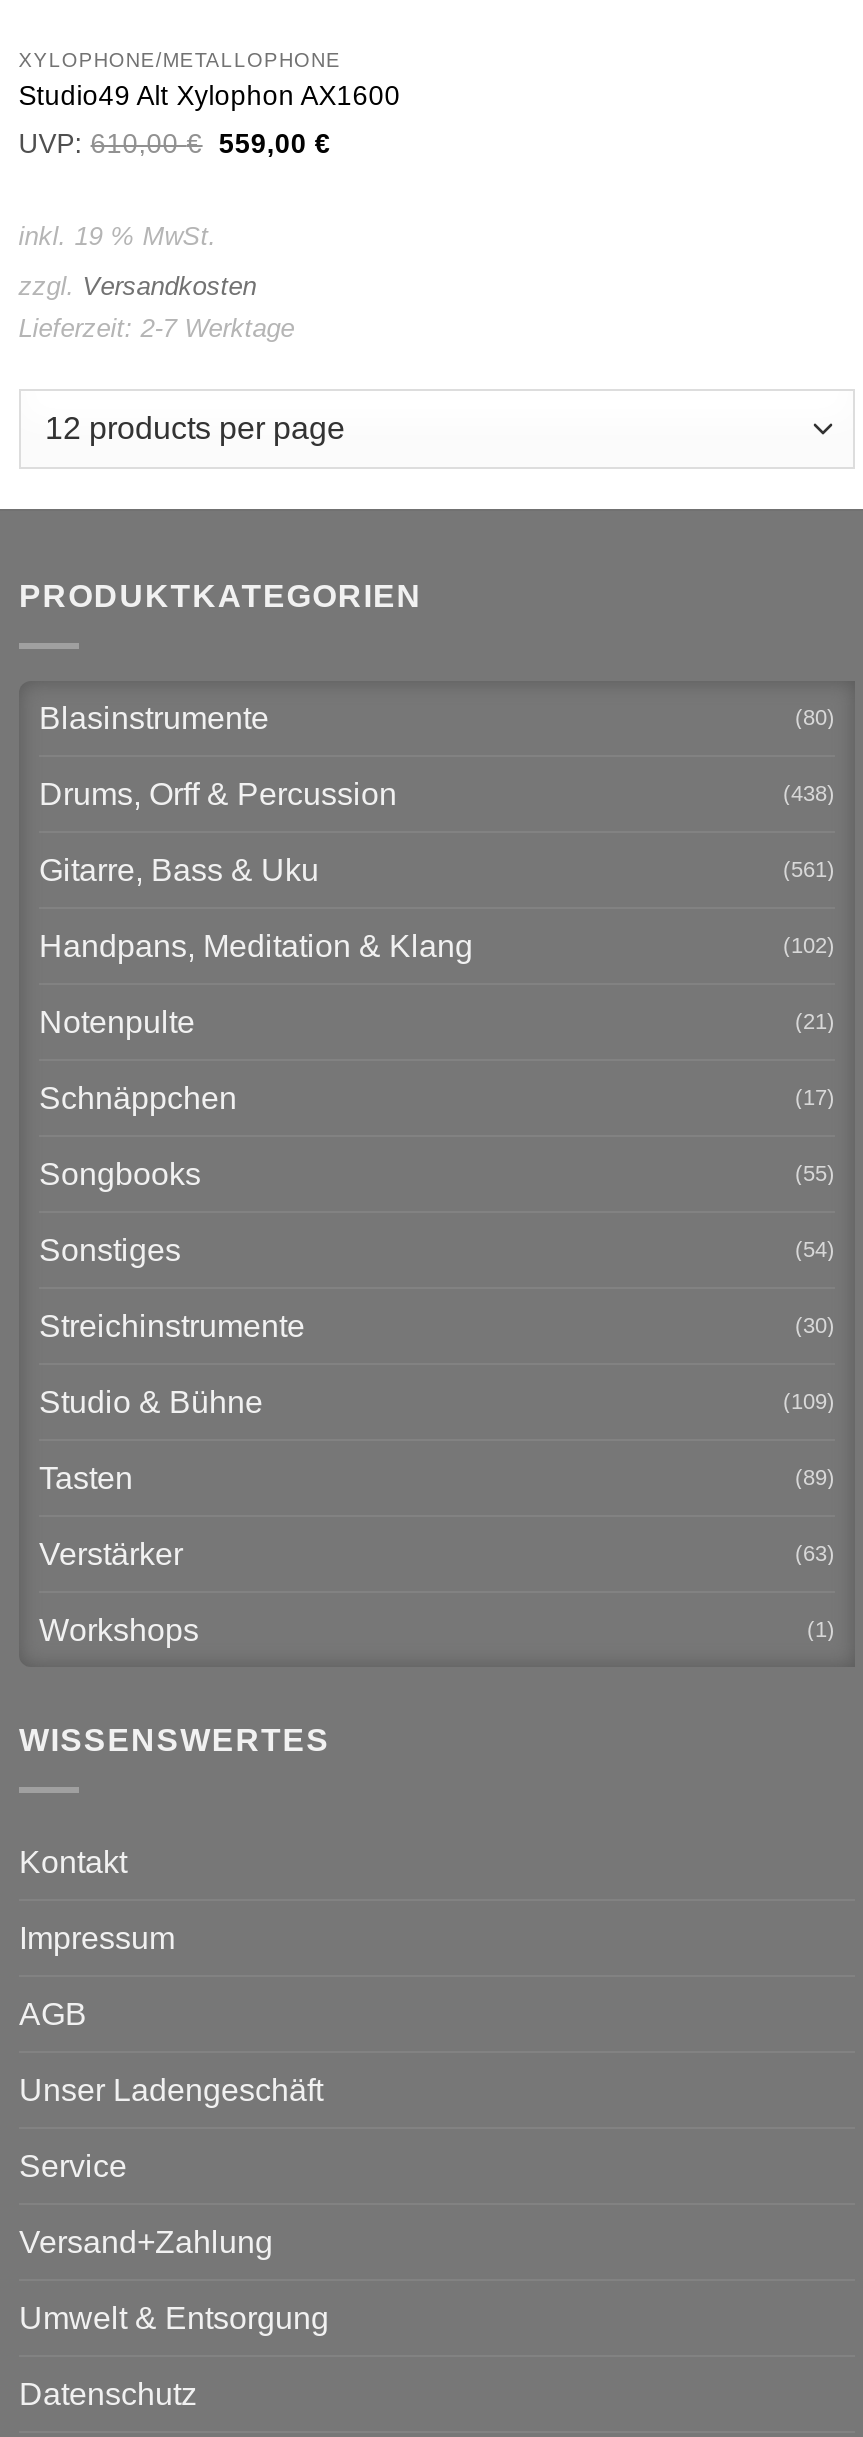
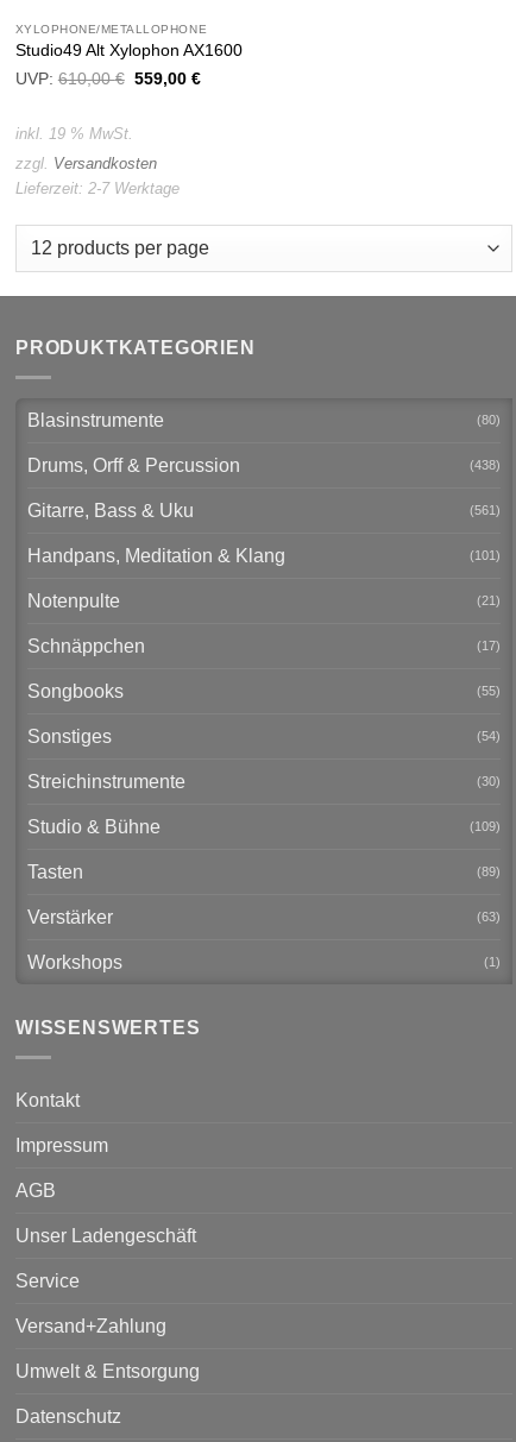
[783,933,835,957] (102) -> [470,548,501,562] (101)

